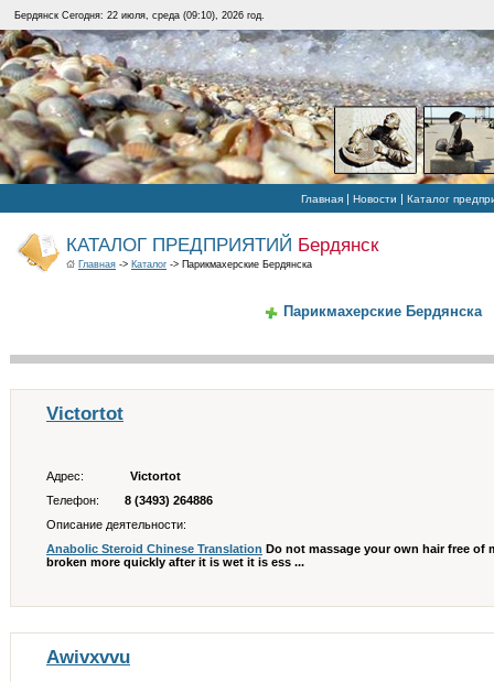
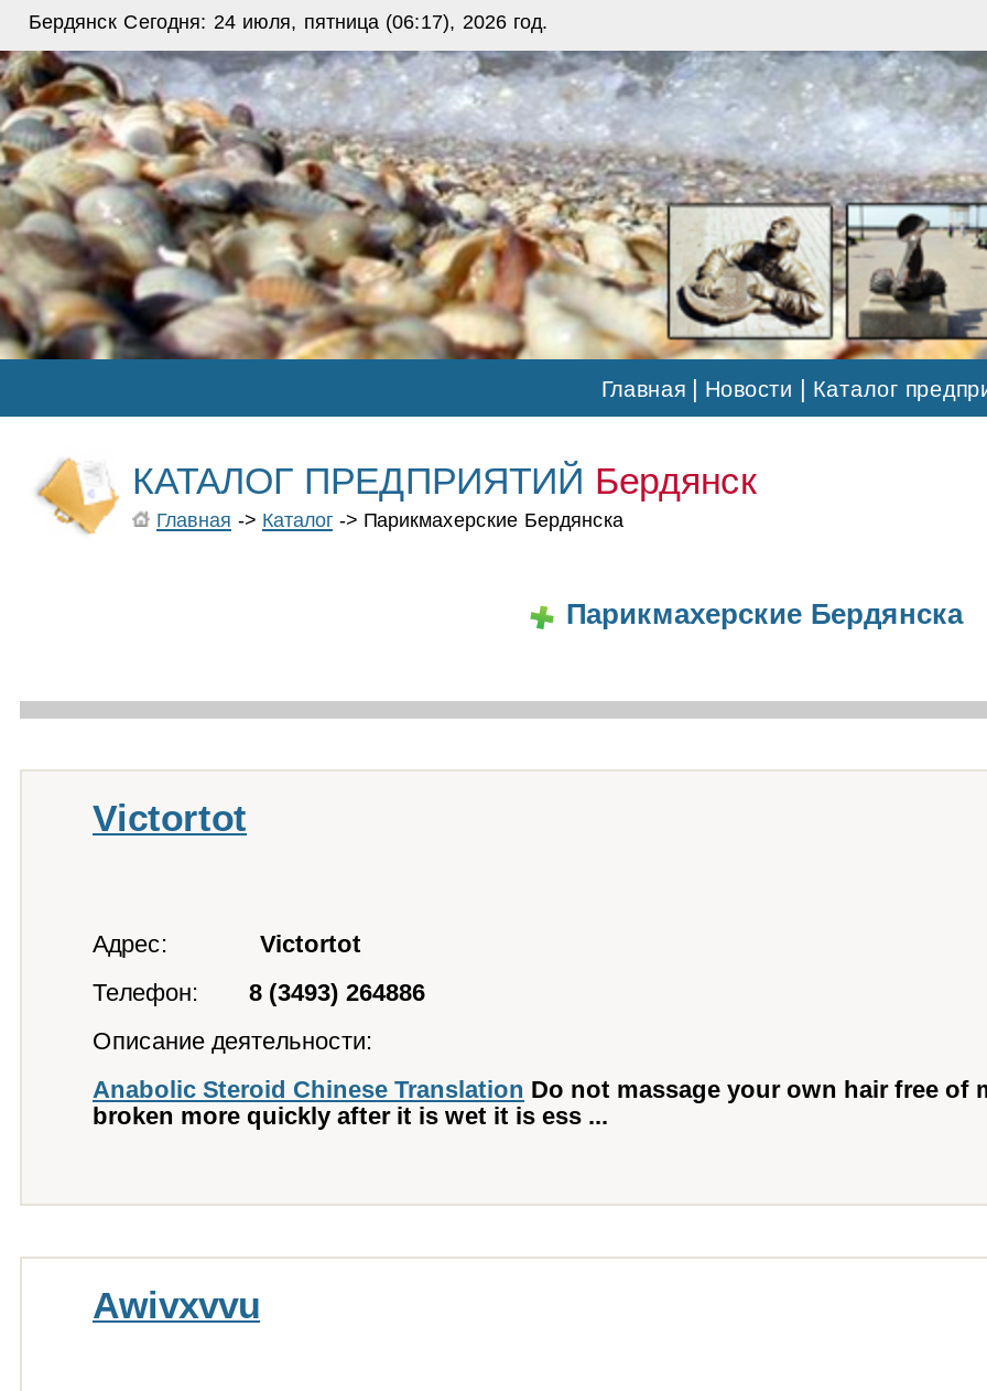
[11,10,265,21] Бердянск Сегодня: 22 июля, среда (09:10), 2026 год. -> [22,11,549,33] Бердянск Сегодня: 24 июля, пятница (06:17), 2026 год.

